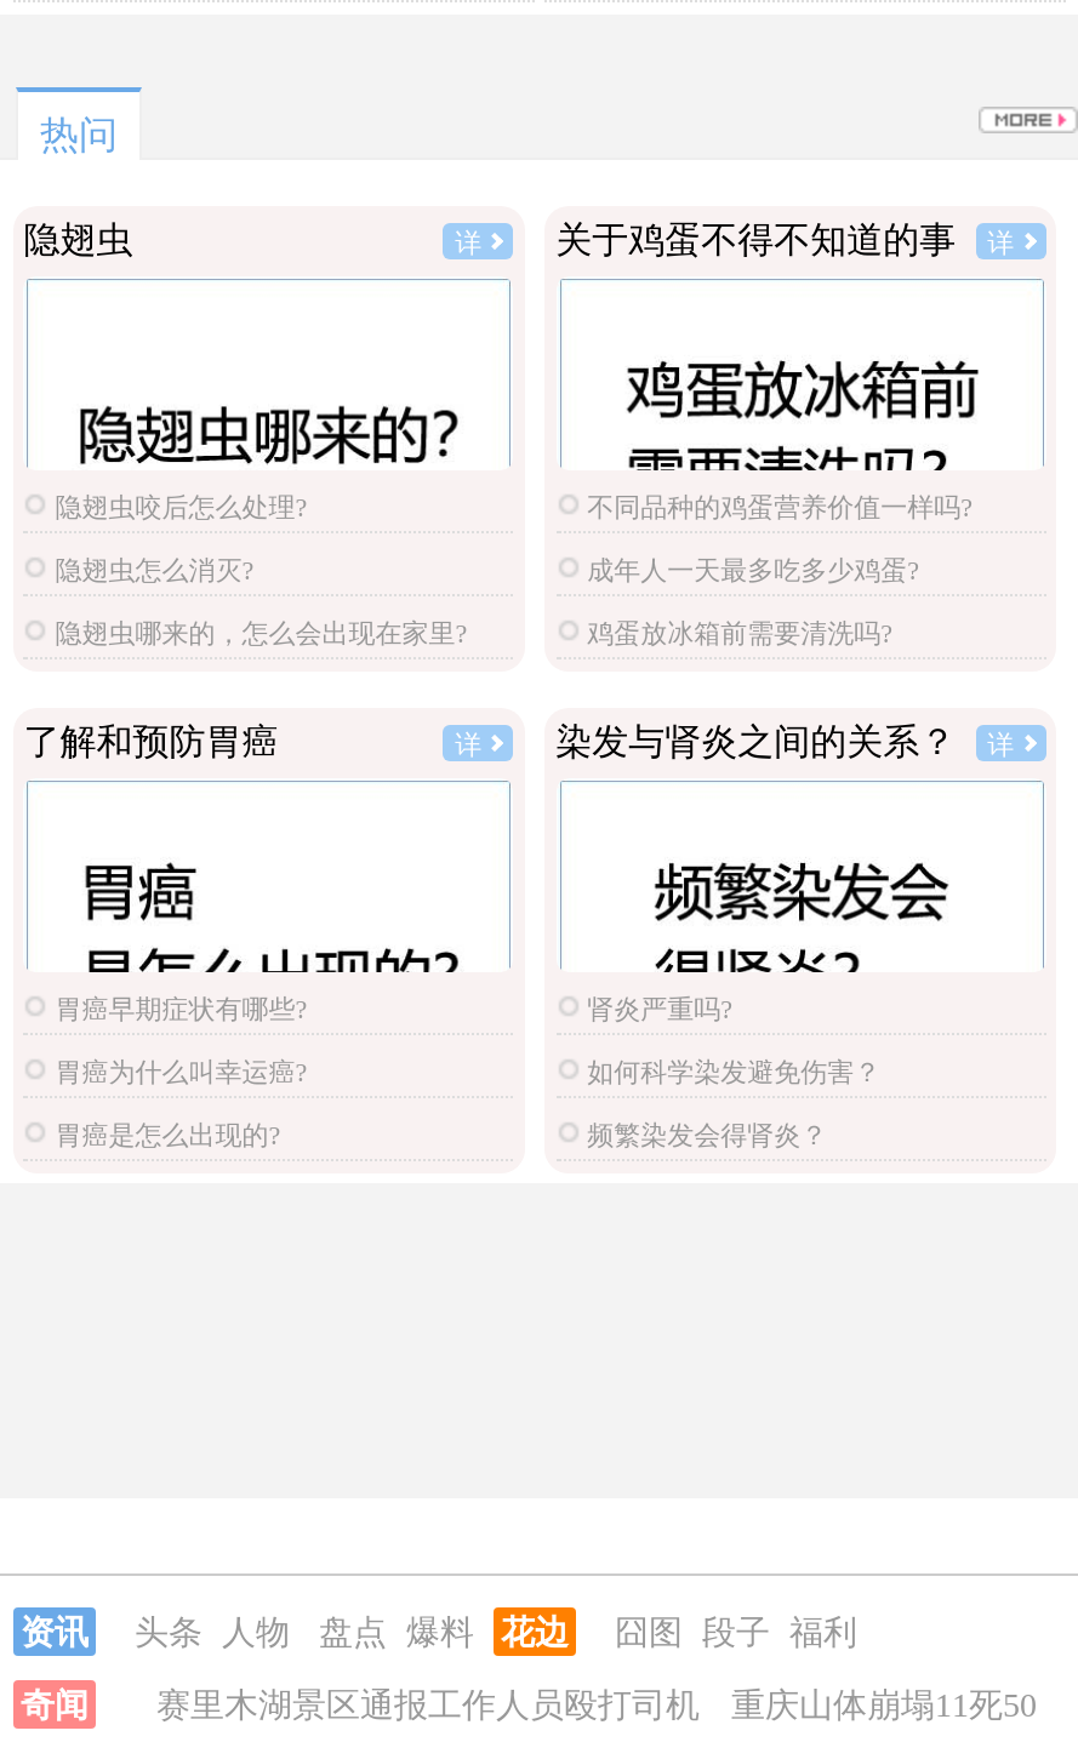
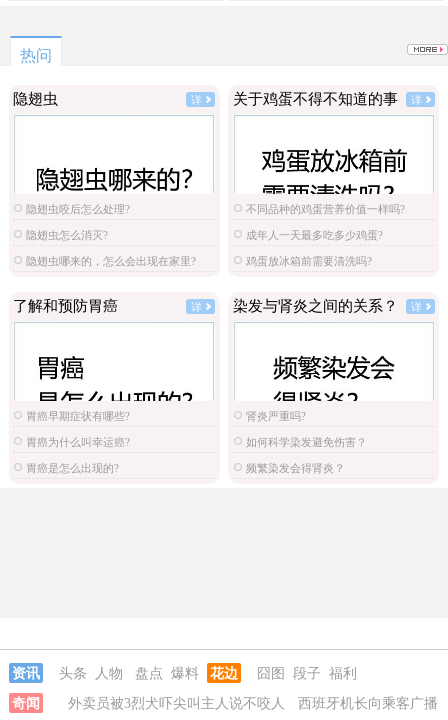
[156,1687,1037,1724] 赛里木湖景区通报工作人员殴打司机 | 重庆山体崩塌11死50 -> [68,696,438,711] 外卖员被3烈犬吓尖叫主人说不咬人 | 西班牙机长向乘客广播

